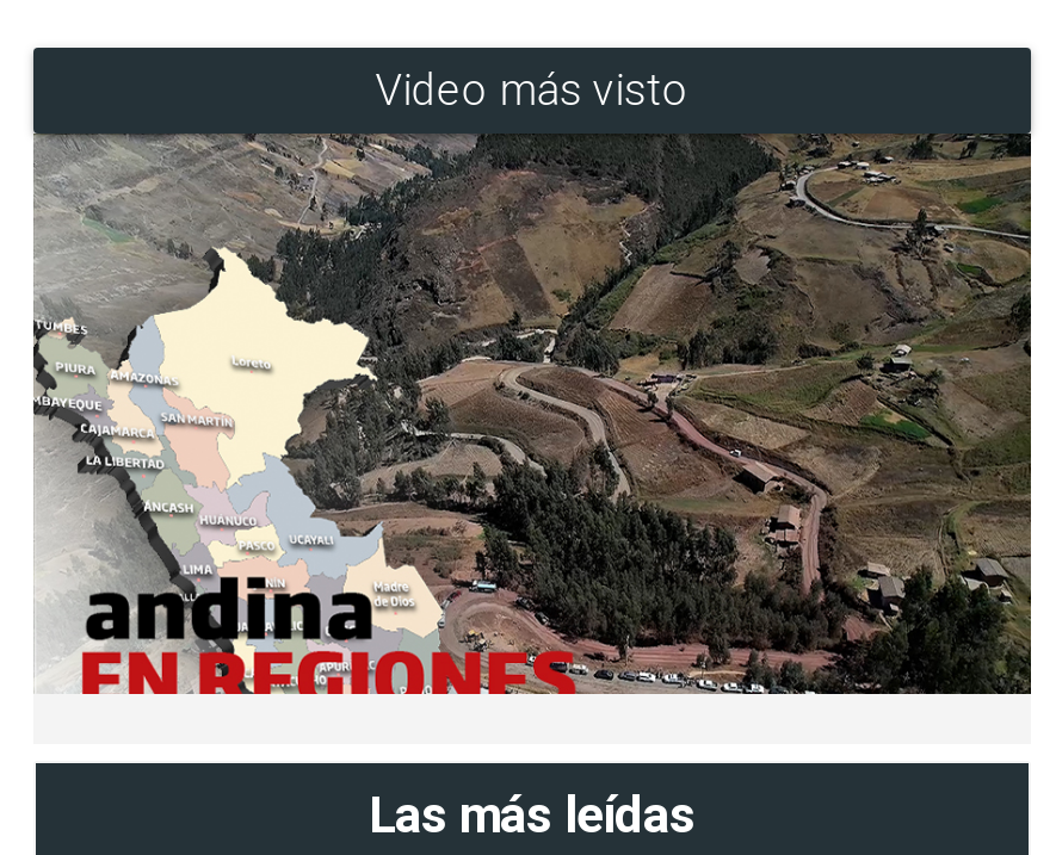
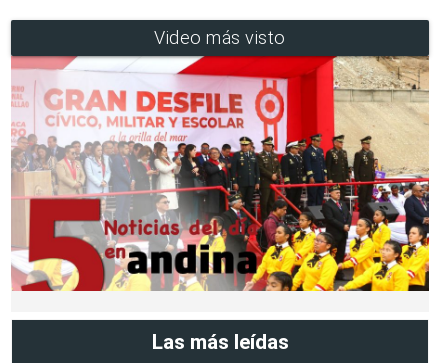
[31,134,1033,696] [image] -> [11,55,430,292] [image]

